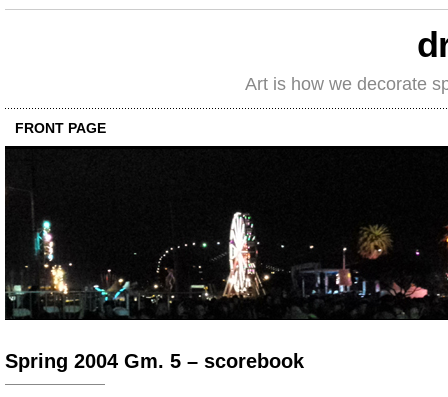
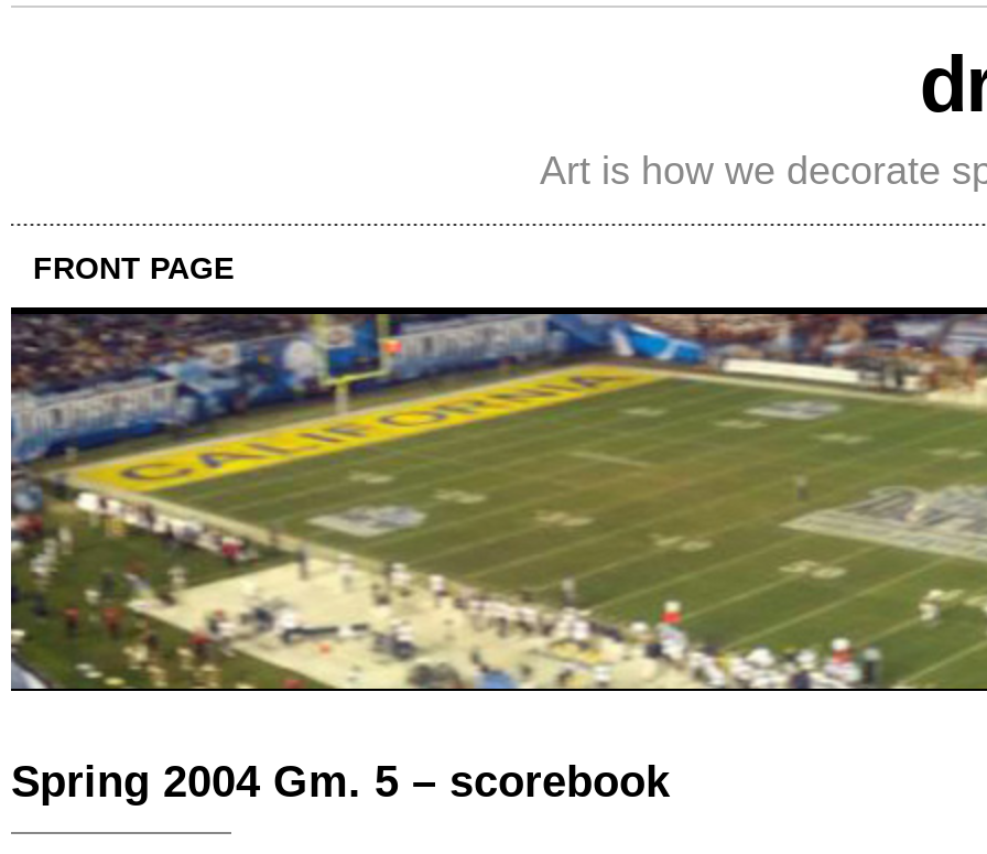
[4,149,445,320] [image] -> [9,312,980,691] [image]

